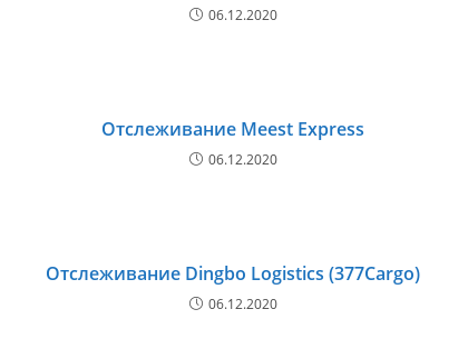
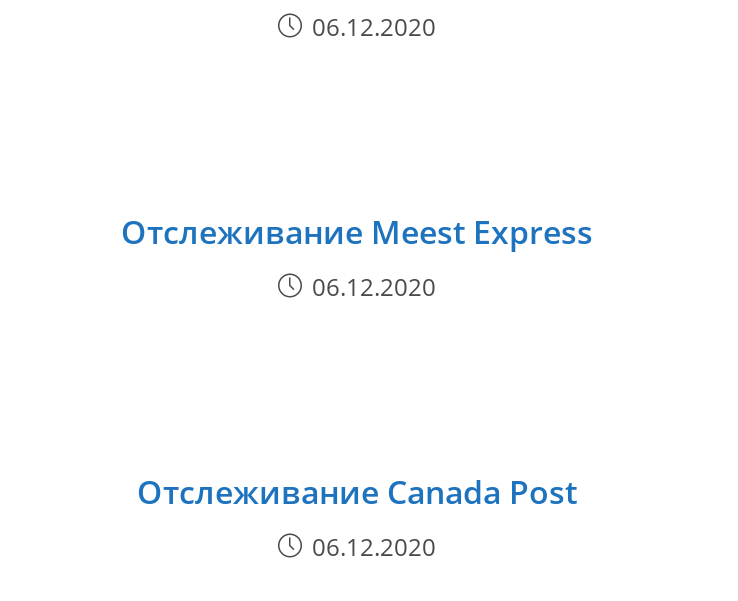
[46,261,420,286] Отслеживание Dingbo Logistics (377Cargo) -> [137,470,577,514] Отслеживание Canada Post

